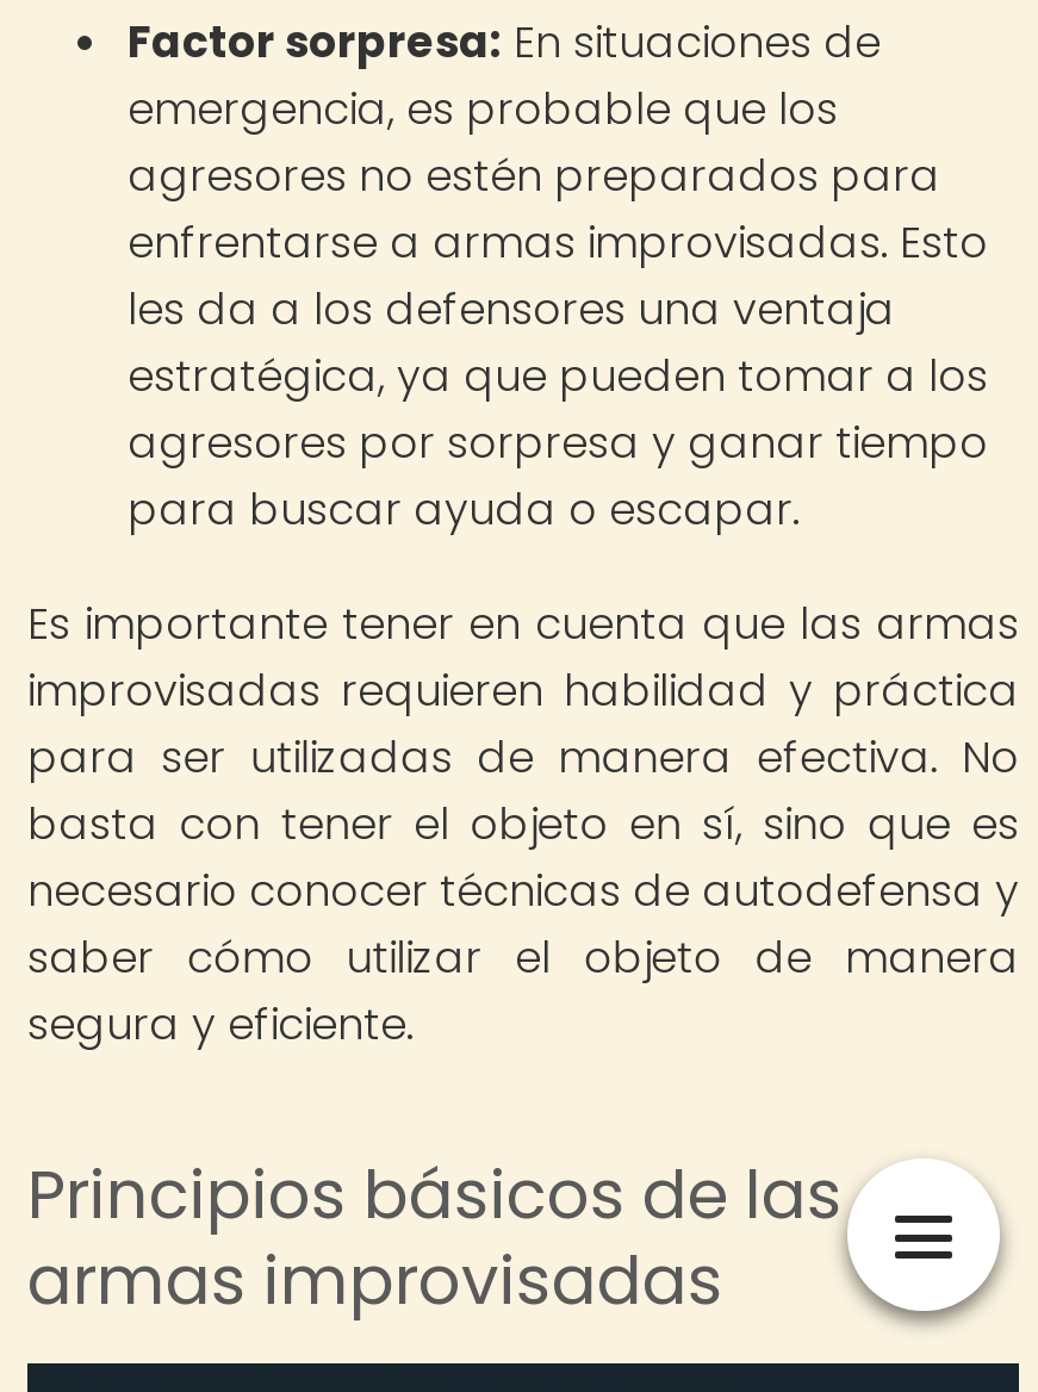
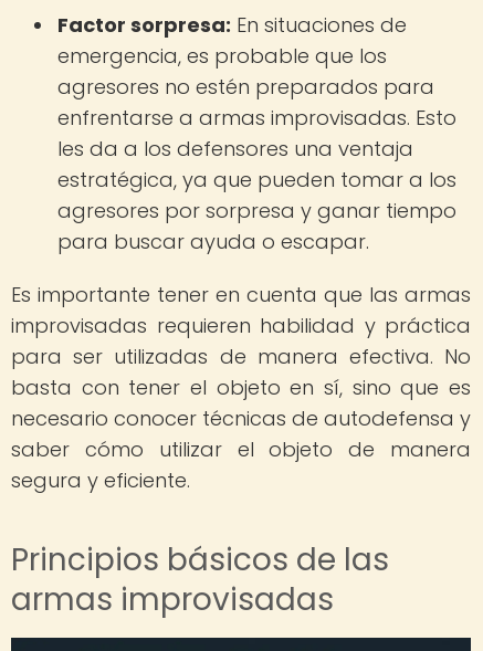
[840,1161,1007,1328] [image] -> none

